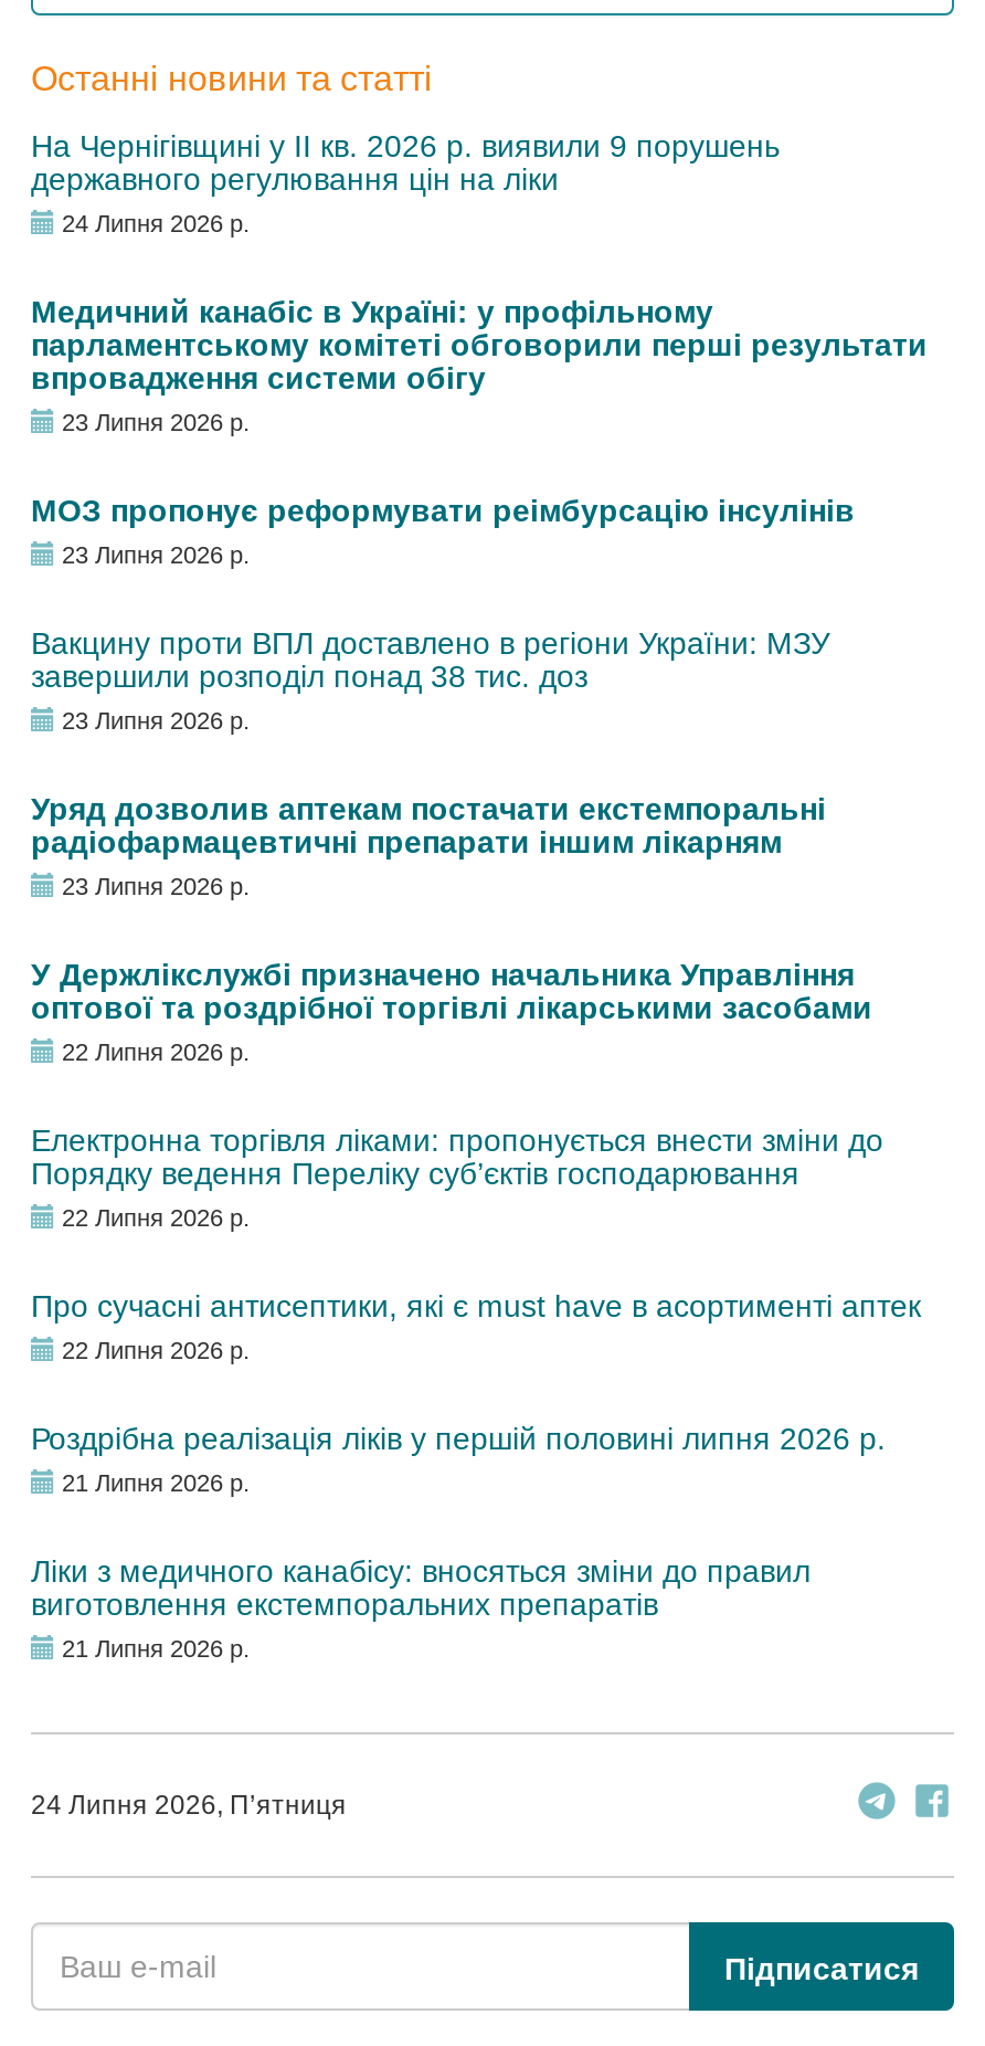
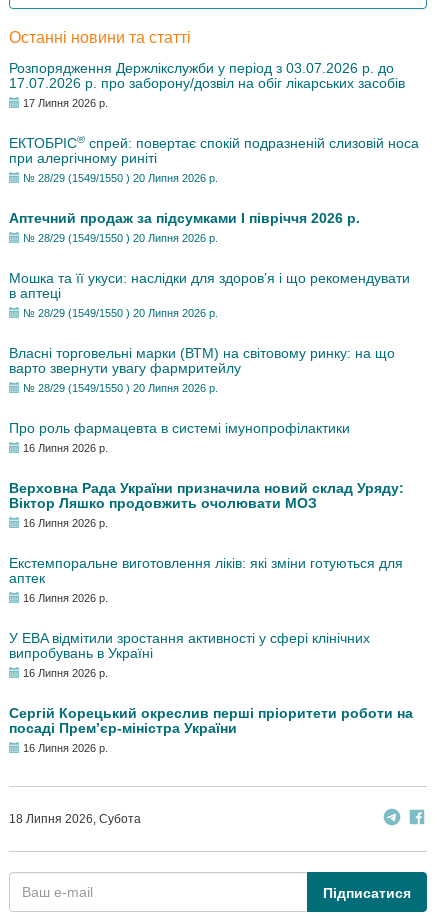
[31,129,780,237] На Чернігівщині у ІІ кв. 2026 р. виявили 9 порушень | державного регулювання цін на ліки | 24 Липня 2026 р. -> [9,60,405,109] Розпорядження Держлікслужби у період з 03.07.2026 р. до | 17.07.2026 р. про заборону/дозвіл на обіг лікарських засобів | 17 Липня 2026 р.
[31,295,928,436] Медичний канабіс в Україні: у профільному | парламентському комітеті обговорили перші результати | впровадження системи обігу | 23 Липня 2026 р. -> [9,133,419,184] ЕКТОБРІС® спрей: повертає спокій подразненій слизовій носа | при алергічному риніті | № 28/29 (1549/1550 ) 20 Липня 2026 р.
[31,494,855,569] МОЗ пропонує реформувати реімбурсацію інсулінів | 23 Липня 2026 р. -> [9,210,360,244] Аптечний продаж за підсумками І півріччя 2026 р. | № 28/29 (1549/1550 ) 20 Липня 2026 р.
[31,626,830,734] Вакцину проти ВПЛ доставлено в регіони України: МЗУ | завершили розподіл понад 38 тис. доз | 23 Липня 2026 р. -> [9,270,410,319] Мошка та її укуси: наслідки для здоров’я і що рекомендувати | в аптеці | № 28/29 (1549/1550 ) 20 Липня 2026 р.
[31,792,826,900] Уряд дозволив аптекам постачати екстемпоральні | радіофармацевтичні препарати іншим лікарням | 23 Липня 2026 р. -> [9,345,395,394] Власні торговельні марки (ВТМ) на світовому ринку: на що | варто звернути увагу фармритейлу | № 28/29 (1549/1550 ) 20 Липня 2026 р.
[31,958,872,1066] У Держлікслужбі призначено начальника Управління | оптової та роздрібної торгівлі лікарськими засобами | 22 Липня 2026 р. -> [9,420,350,454] Про роль фармацевта в системі імунопрофілактики | 16 Липня 2026 р.
[31,1123,883,1232] Електронна торгівля ліками: пропонується внести зміни до | Порядку ведення Переліку суб’єктів господарювання | 22 Липня 2026 р. -> [9,480,404,529] Верховна Рада України призначила новий склад Уряду: | Віктор Ляшко продовжить очолювати МОЗ | 16 Липня 2026 р.
[31,1289,921,1364] Про сучасні антисептики, які є must have в асортименті аптек | 22 Липня 2026 р. -> [9,555,403,604] Екстемпоральне виготовлення ліків: які зміни готуються для | аптек | 16 Липня 2026 р.
[31,1422,886,1497] Роздрібна реалізація ліків у першій половині липня 2026 р. | 21 Липня 2026 р. -> [9,630,370,679] У EBA відмітили зростання активності у сфері клінічних | випробувань в Україні | 16 Липня 2026 р.
[31,1554,811,1662] Ліки з медичного канабісу: вносяться зміни до правил | виготовлення екстемпоральних препаратів | 21 Липня 2026 р. -> [9,705,413,754] Сергій Корецький окреслив перші пріоритети роботи на | посаді Прем’єр-міністра України | 16 Липня 2026 р.
[31,1791,347,1822] 24 Липня 2026, П’ятниця -> [9,812,141,826] 18 Липня 2026, Субота

